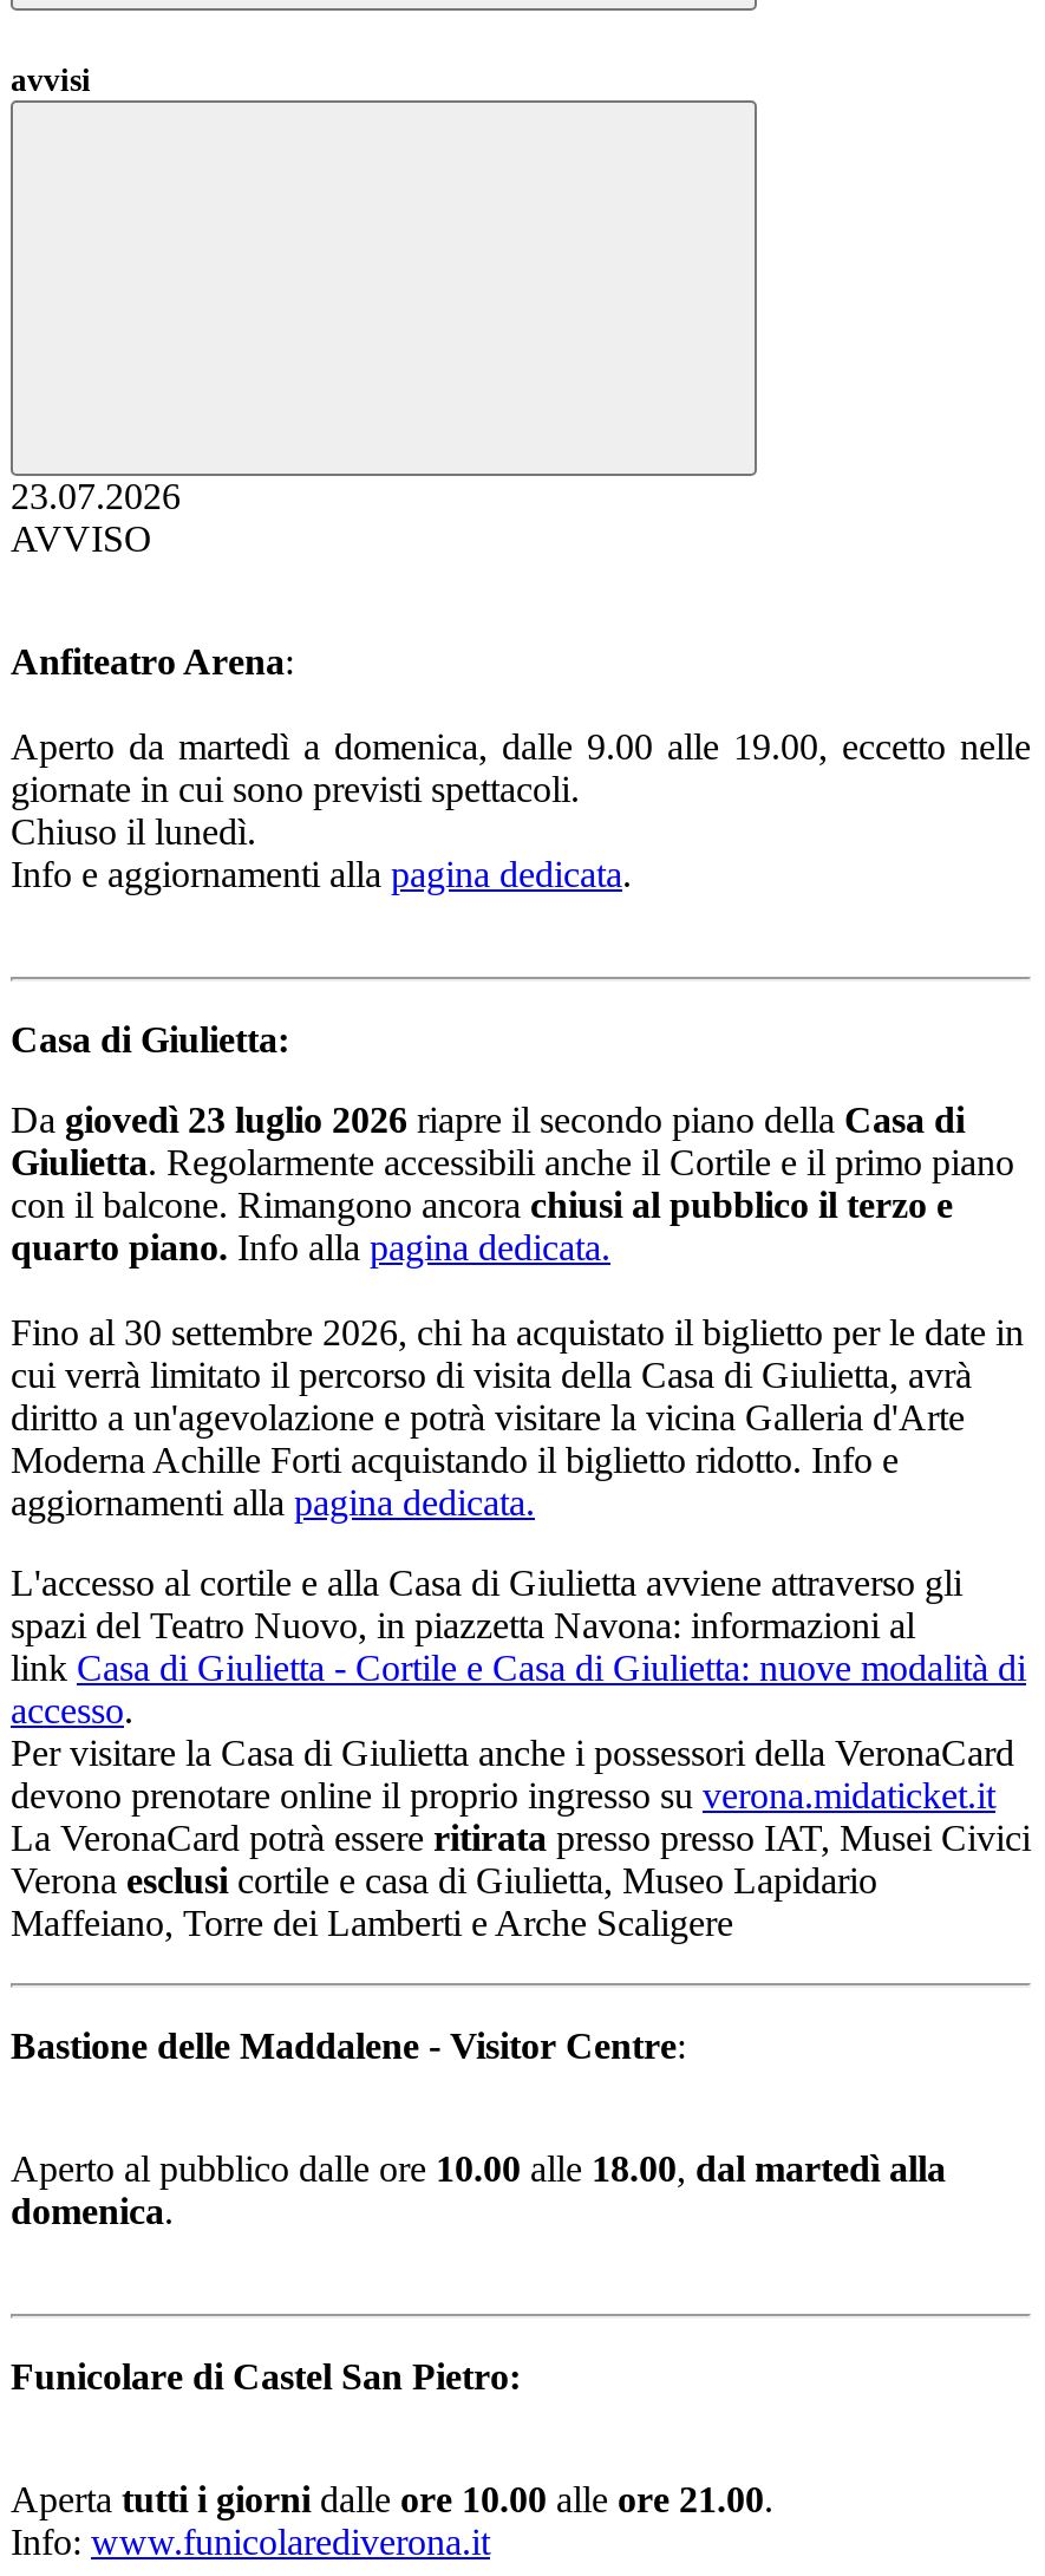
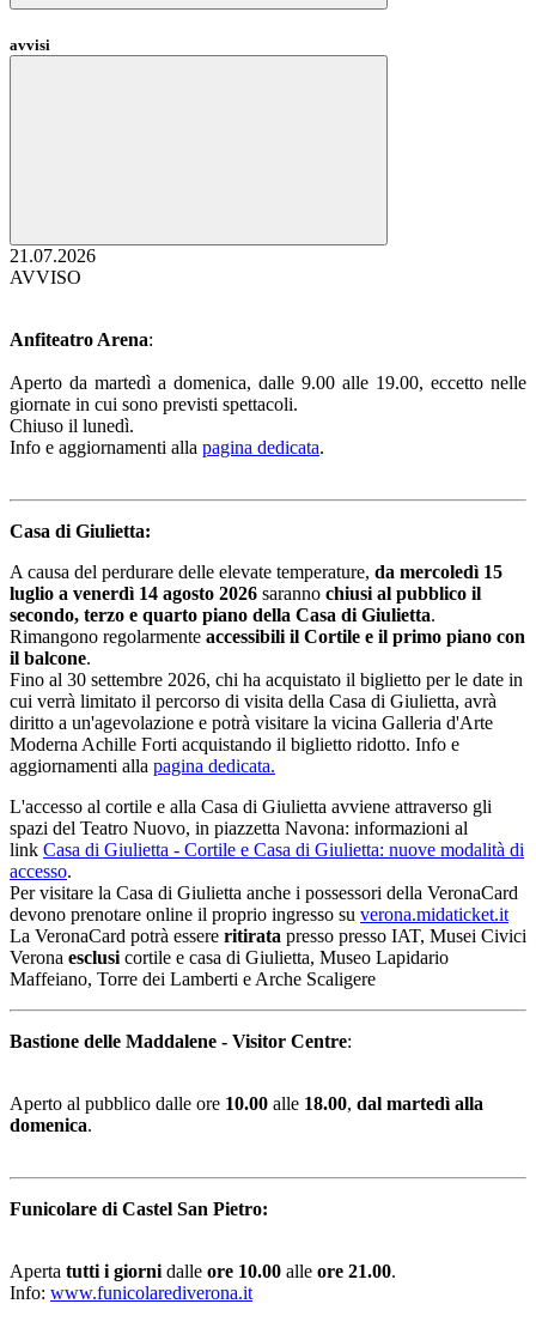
[11,476,181,516] 23.07.2026 -> [10,245,96,266] 21.07.2026
[11,1099,1014,1267] Da giovedì 23 luglio 2026 riapre il secondo piano della Casa di | Giulietta. Regolarmente accessibili anche il Cortile e il primo piano | con il balcone. Rimangono ancora chiusi al pubblico il terzo e | quarto piano. Info alla pagina dedicata. -> [10,561,525,668] A causa del perdurare delle elevate temperature, da mercoledì 15 | luglio a venerdì 14 agosto 2026 saranno chiusi al pubblico il | secondo, terzo e quarto piano della Casa di Giulietta. | Rimangono regolarmenteaccessibili il Cortile e il primo piano con | il balcone.

